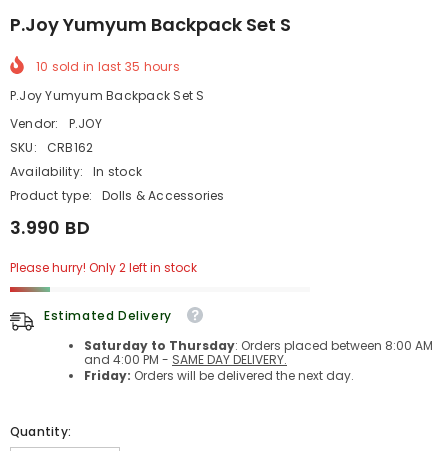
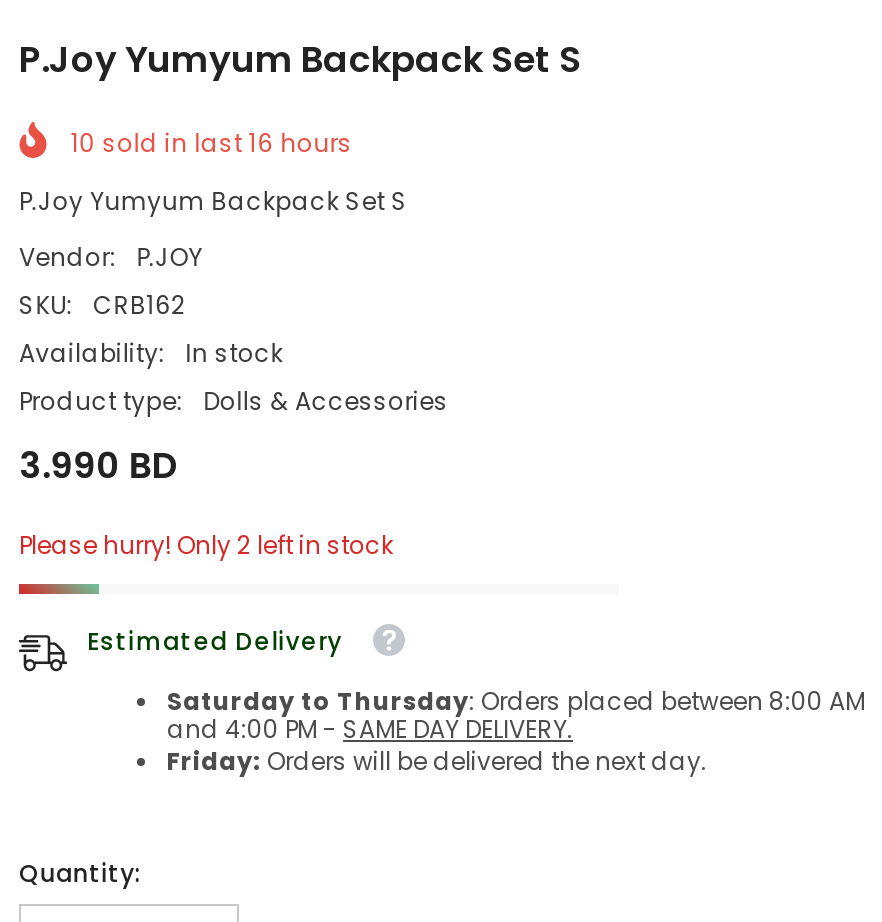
[36,58,180,75] 10 sold in last 35 hours -> [71,126,353,160] 10 sold in last 16 hours

